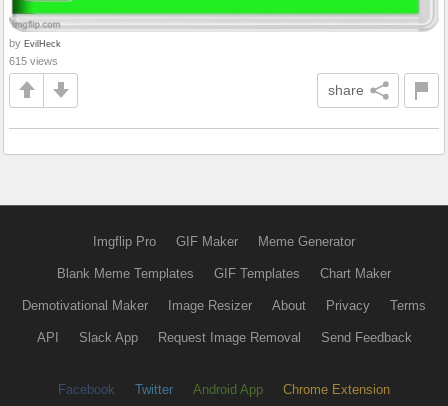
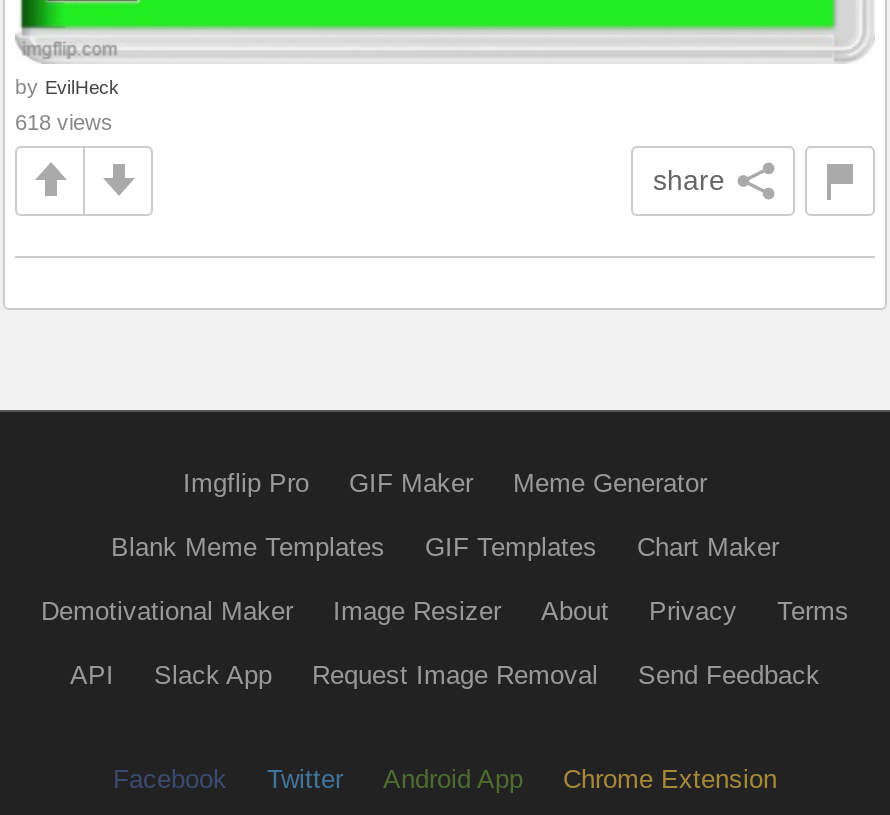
[9,55,58,67] 615 views -> [15,110,113,134] 618 views

